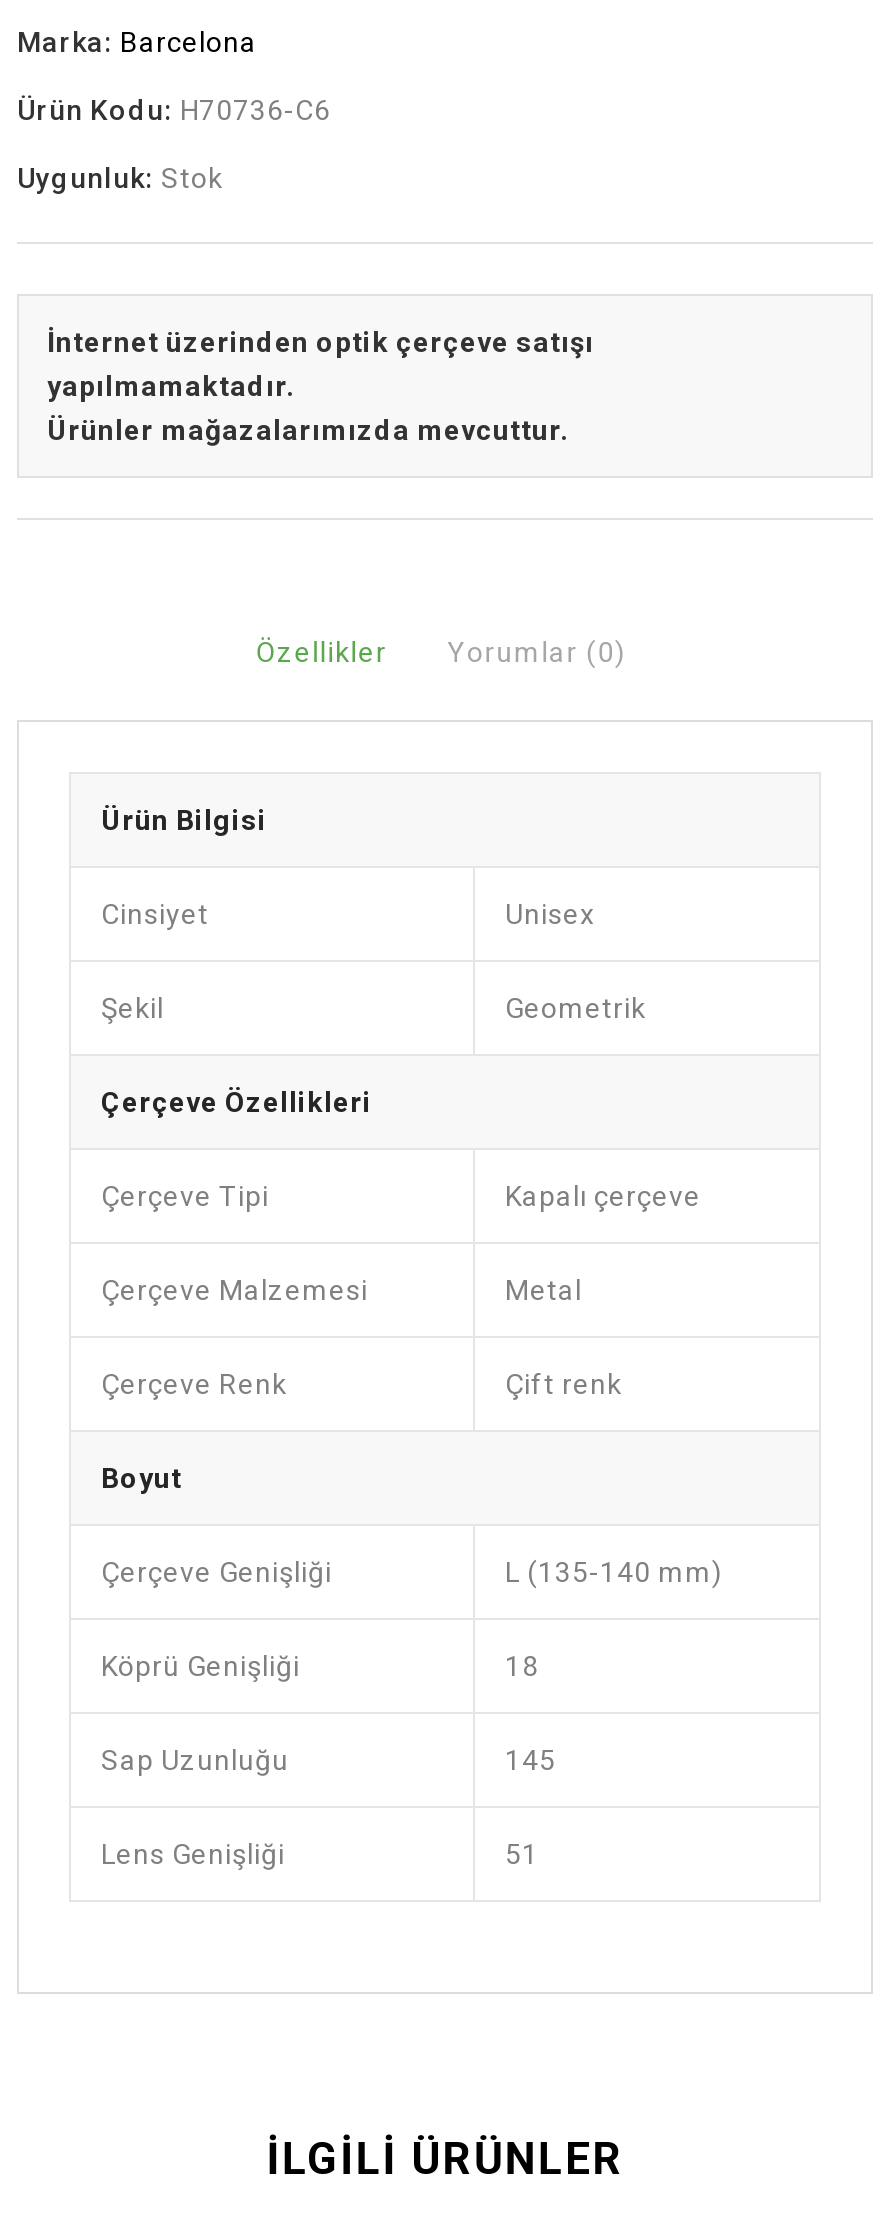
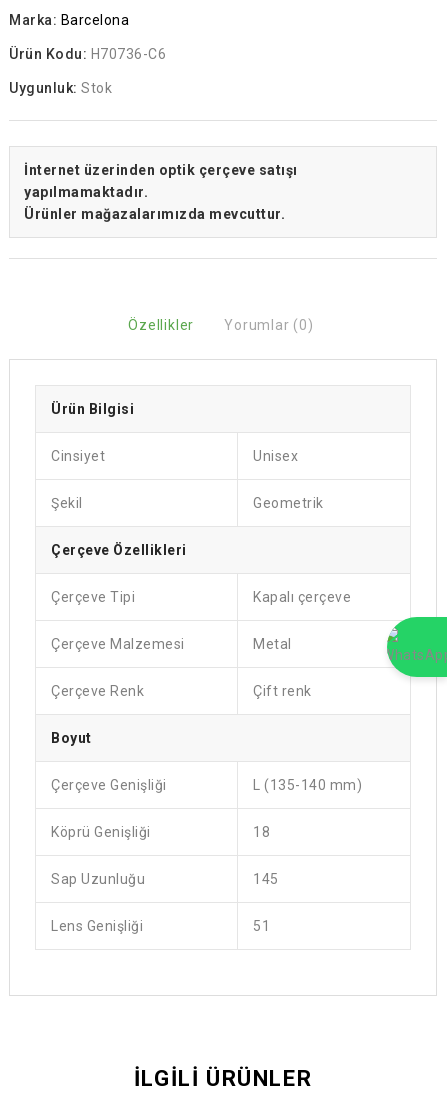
none -> [386,616,444,679] [image]

